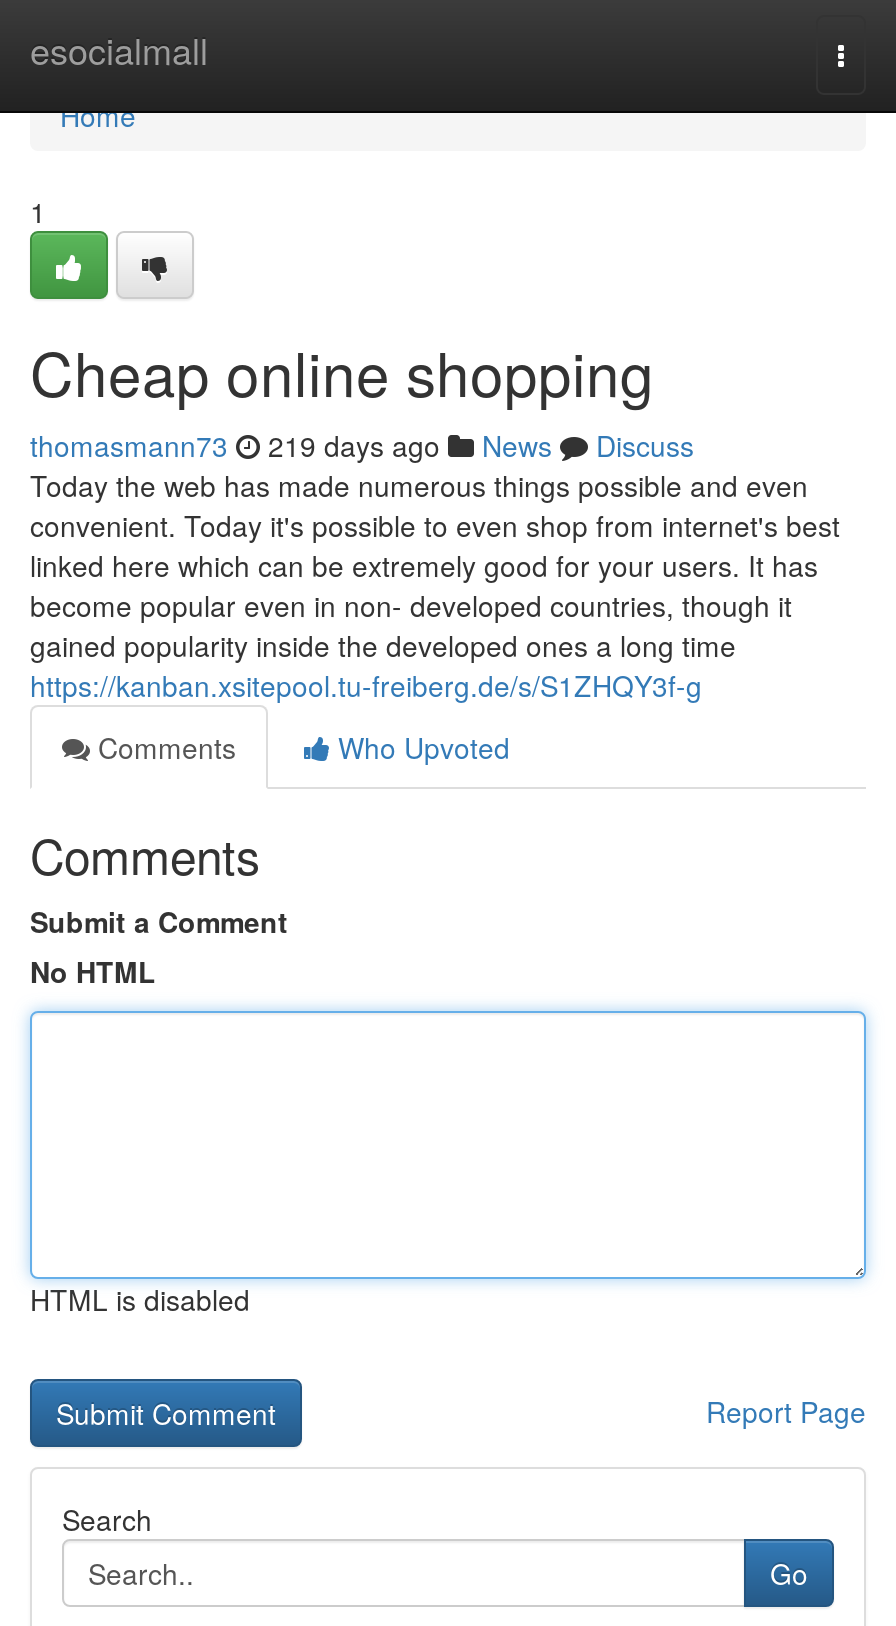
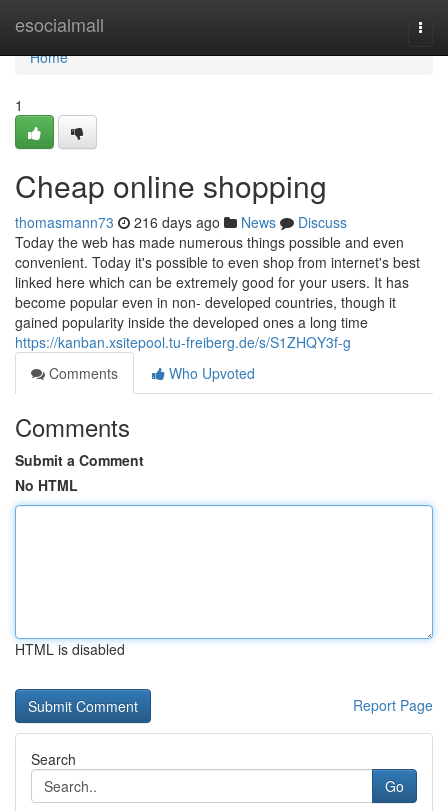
[30,425,694,465] thomasmann73 219 days ago News Discuss -> [15,212,347,232] thomasmann73 216 days ago News Discuss

